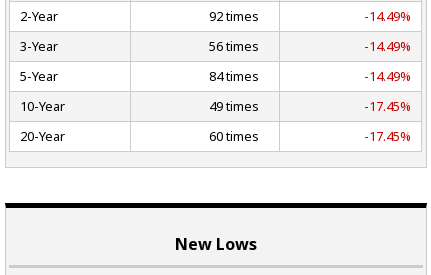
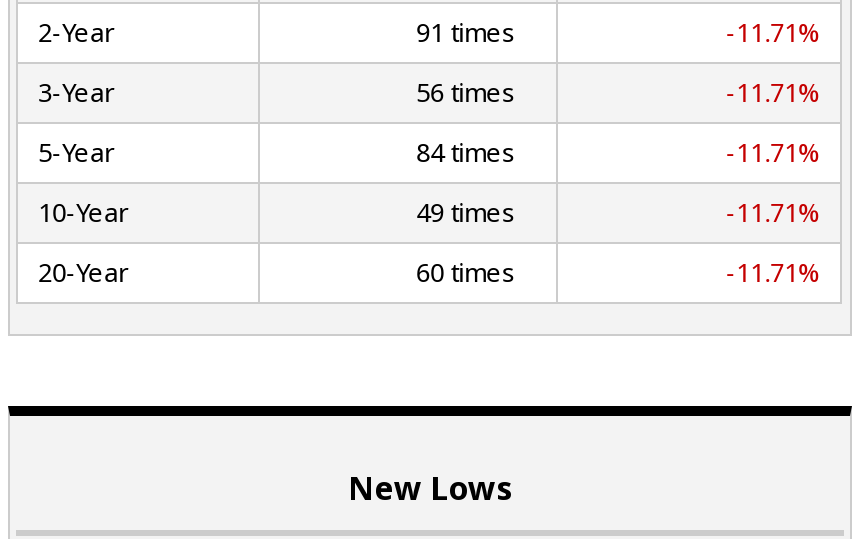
[209,7,259,25] 92 times -> [416,14,516,50] 91 times
[364,7,411,25] -14.49% -> [726,14,820,50] -11.71%
[364,37,411,55] -14.49% -> [726,74,820,110] -11.71%
[364,67,411,85] -14.49% -> [726,134,820,170] -11.71%
[364,97,411,115] -17.45% -> [726,194,820,230] -11.71%
[364,127,411,145] -17.45% -> [726,254,820,290] -11.71%

